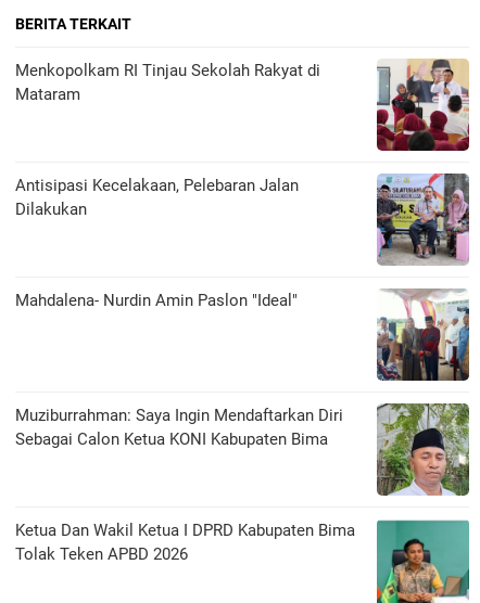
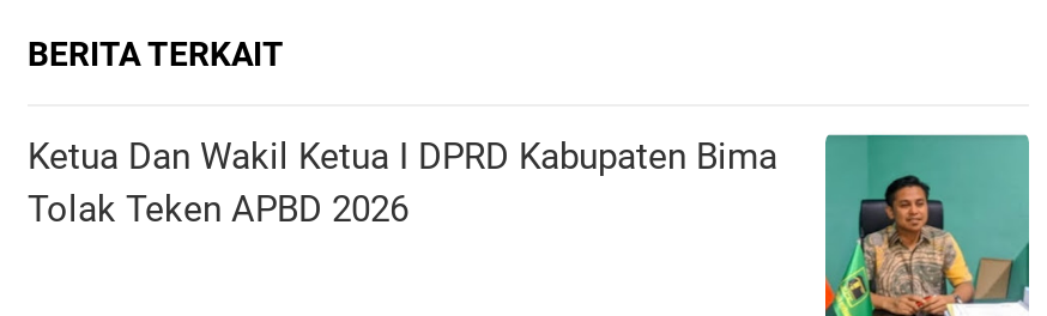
[15,61,320,104] Menkopolkam RI Tinjau Sekolah Rakyat di | Mataram -> none
[376,57,470,152] [image] -> none
[15,176,299,219] Antisipasi Kecelakaan, Pelebaran Jalan | Dilakukan -> none
[377,172,470,267] [image] -> none
[15,291,298,310] Mahdalena- Nurdin Amin Paslon "Ideal" -> none
[376,287,470,382] [image] -> none
[15,402,470,497] [image] | Muziburrahman: Saya Ingin Mendaftarkan Diri | Sebagai Calon Ketua KONI Kabupaten Bima -> none

